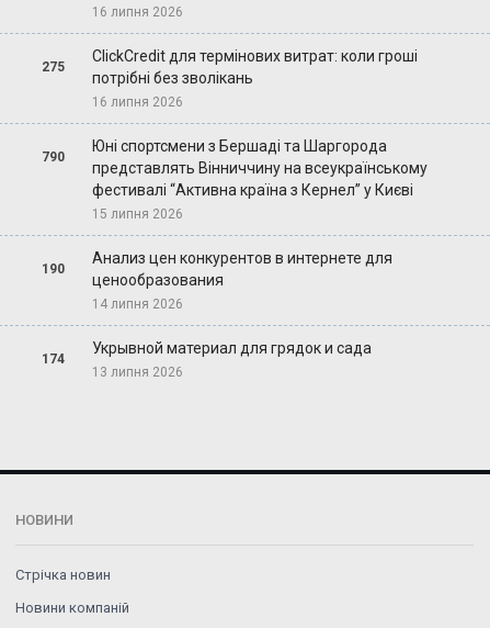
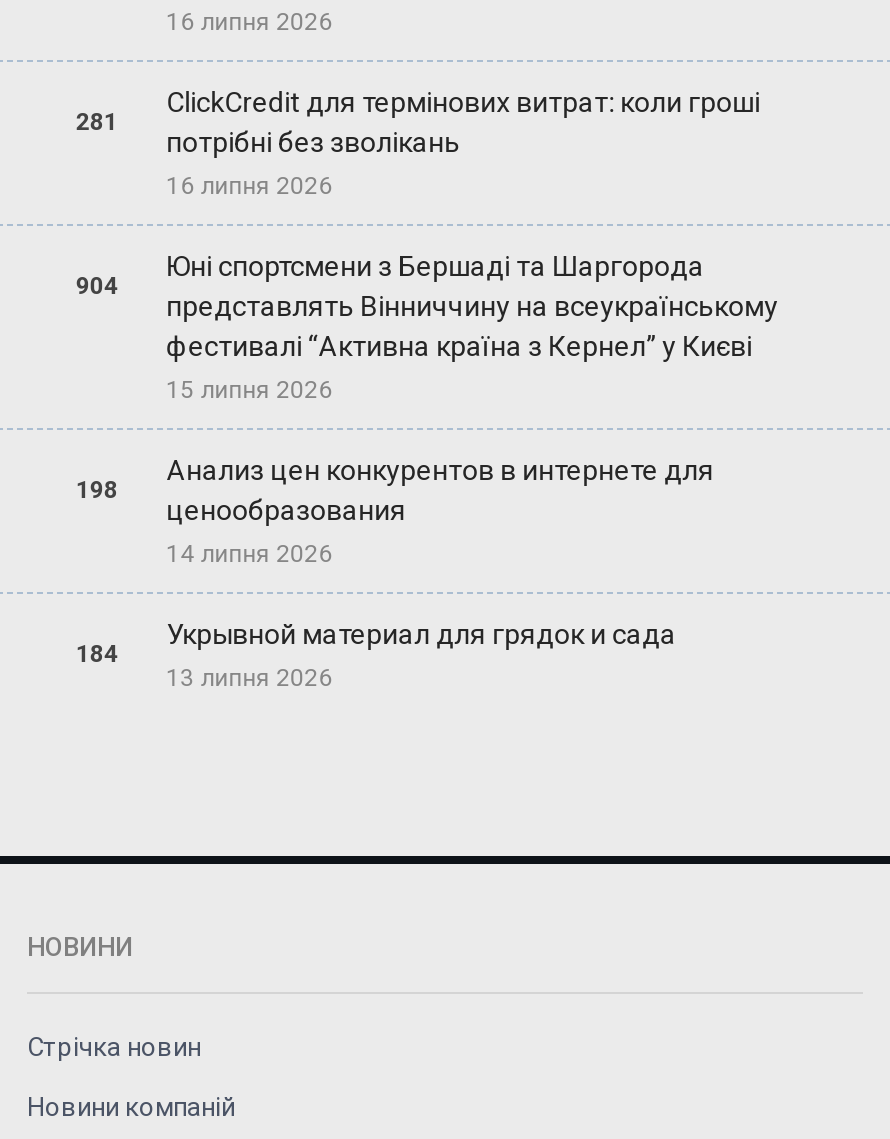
[42,60,65,75] 275 -> [76,108,118,136] 281
[42,150,65,165] 790 -> [76,272,118,300] 904
[42,262,65,277] 190 -> [76,476,118,504] 198
[42,352,65,367] 174 -> [76,640,118,668] 184

